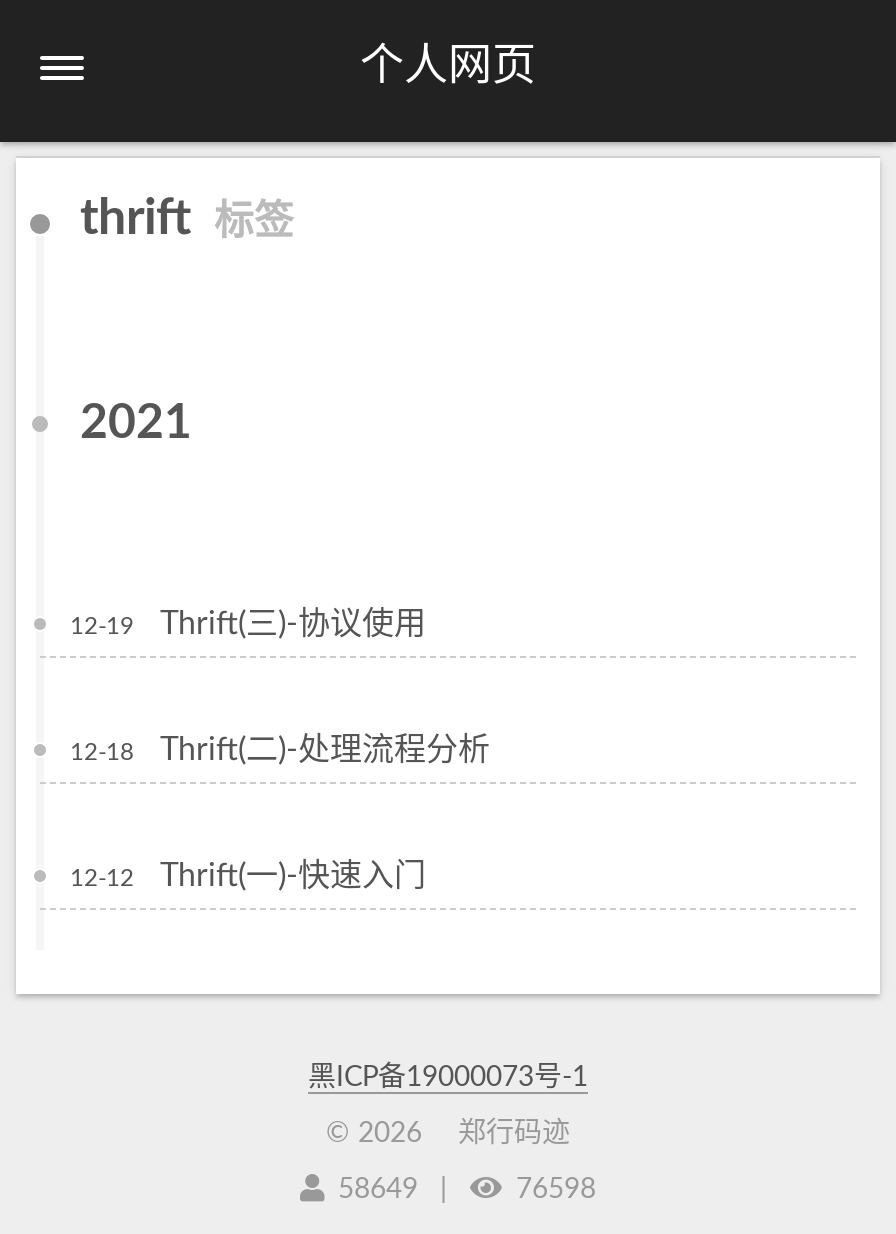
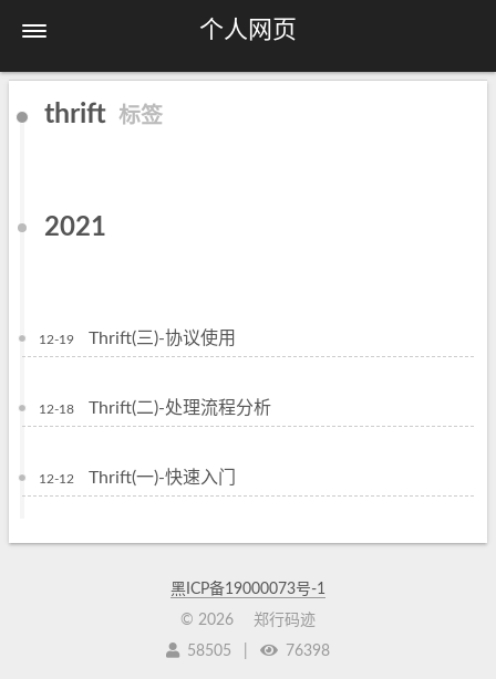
[338,1176,418,1204] 58649 -> [187,644,231,659] 58505
[516,1176,596,1204] 76598 -> [286,644,330,659] 76398

